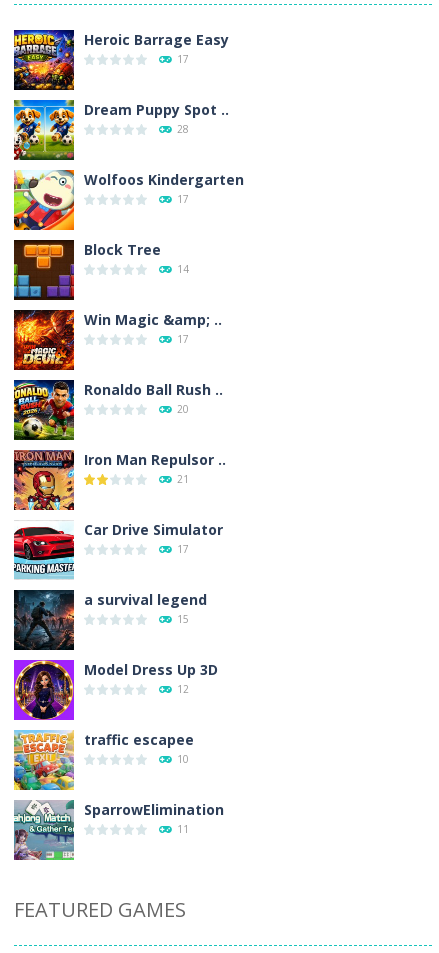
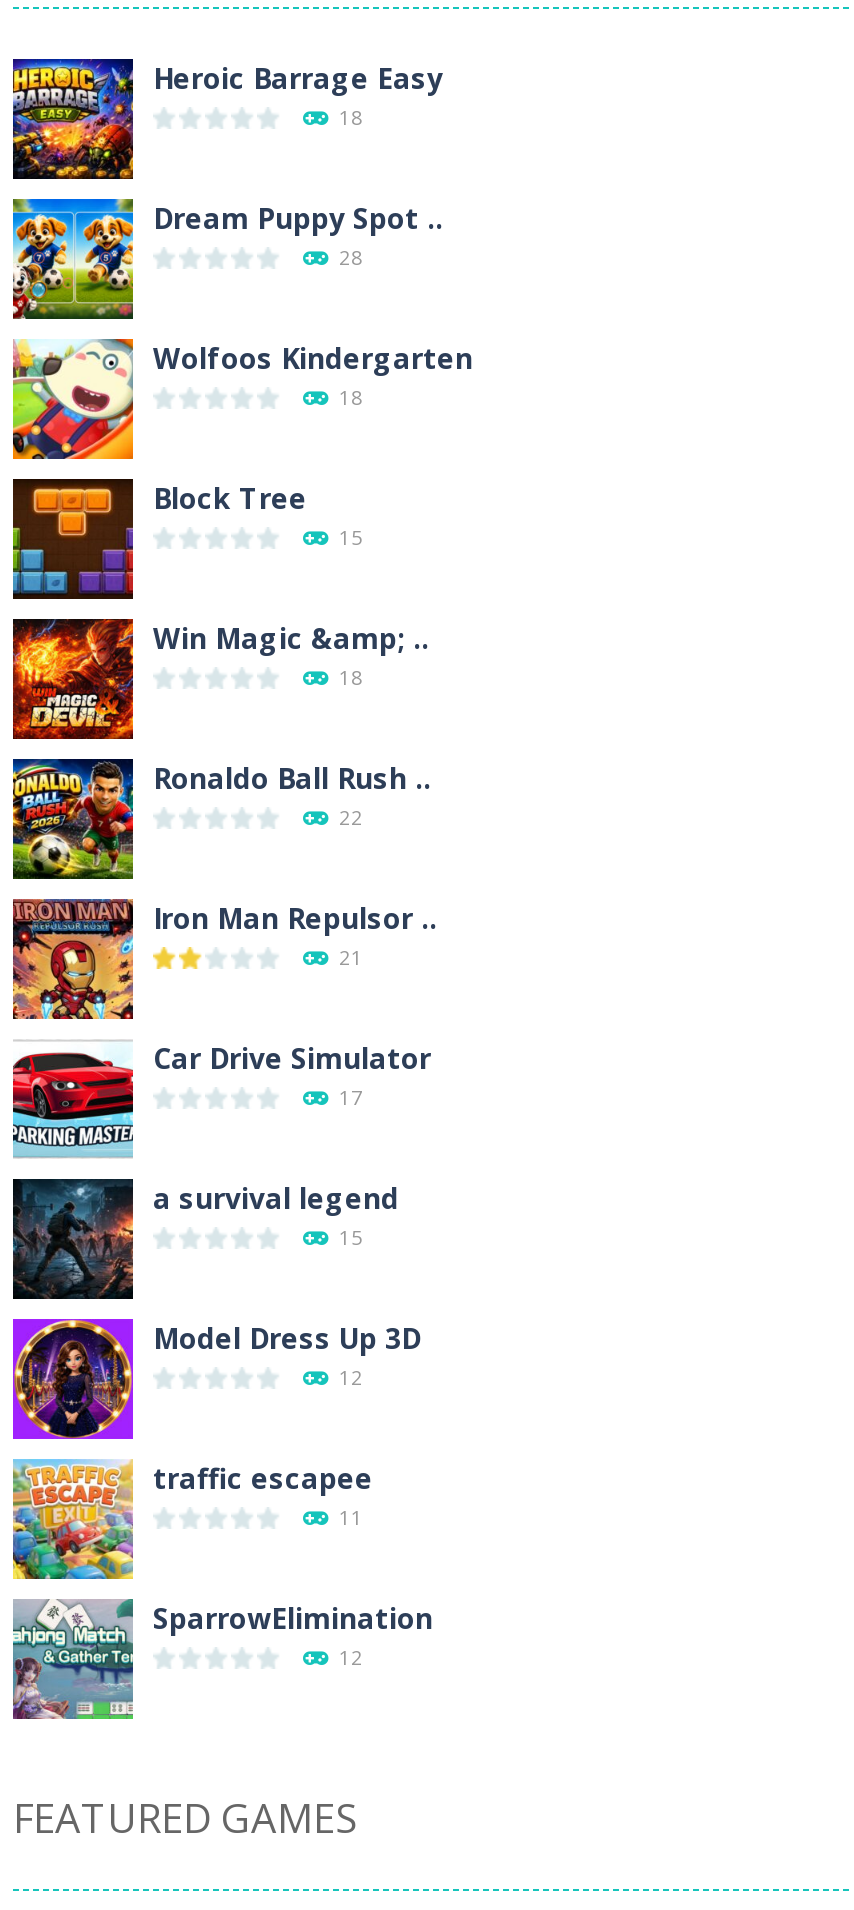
[177,52,189,66] 17 -> [339,103,363,131] 18
[177,192,189,206] 17 -> [339,383,363,411] 18
[177,262,189,276] 14 -> [339,523,363,551] 15
[177,332,189,346] 17 -> [339,663,363,691] 18
[177,402,189,416] 20 -> [339,803,363,831] 22
[177,752,189,766] 10 -> [339,1503,363,1531] 11
[177,822,189,836] 11 -> [339,1643,363,1671] 12

